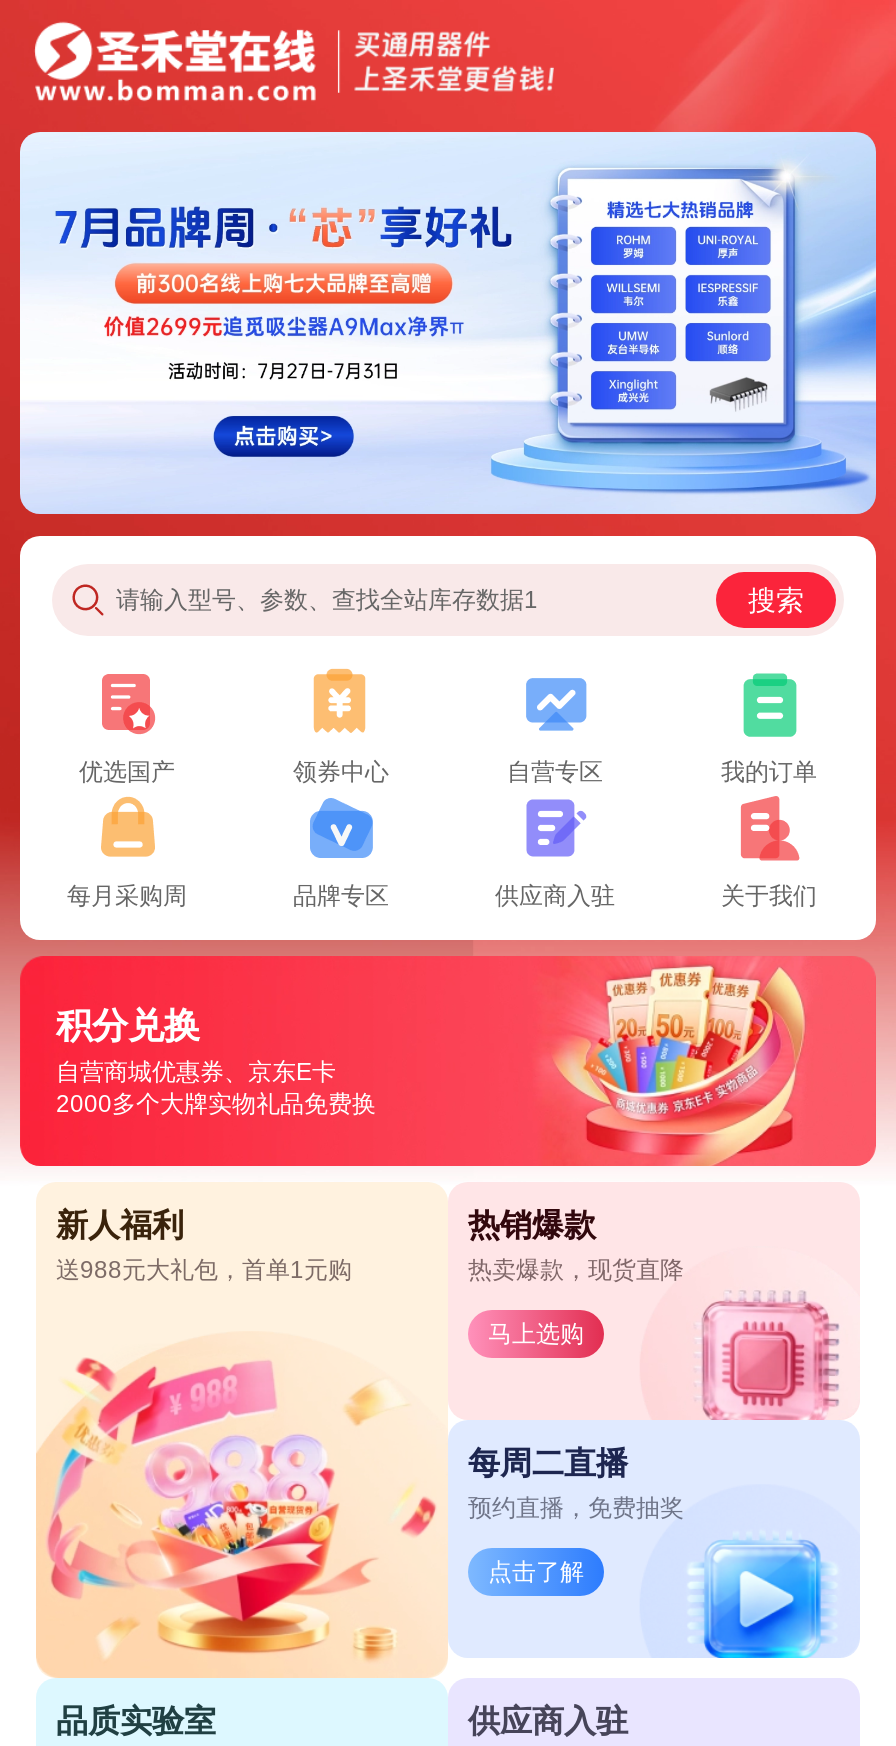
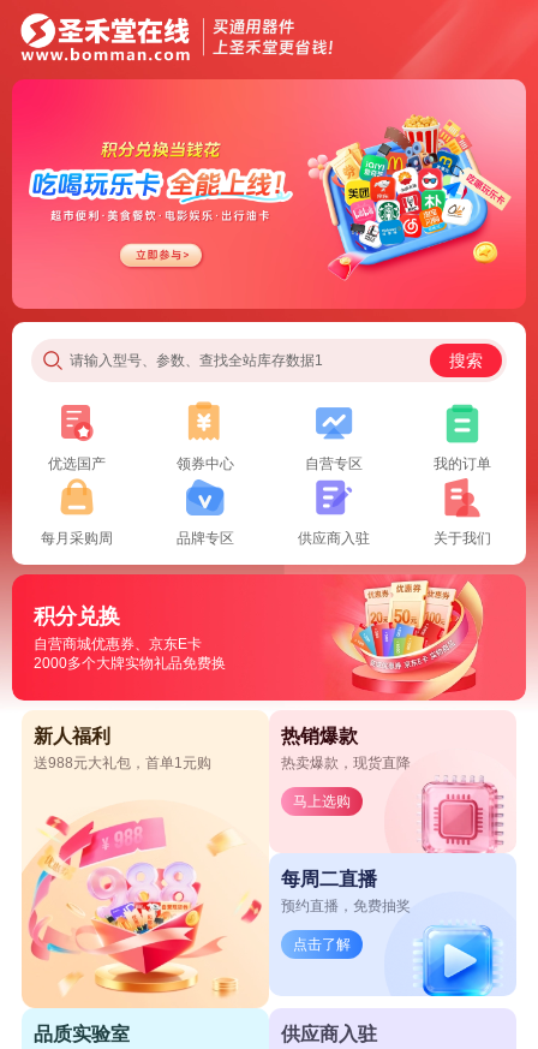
[18,130,878,516] [image] -> [12,79,526,309] [image]

